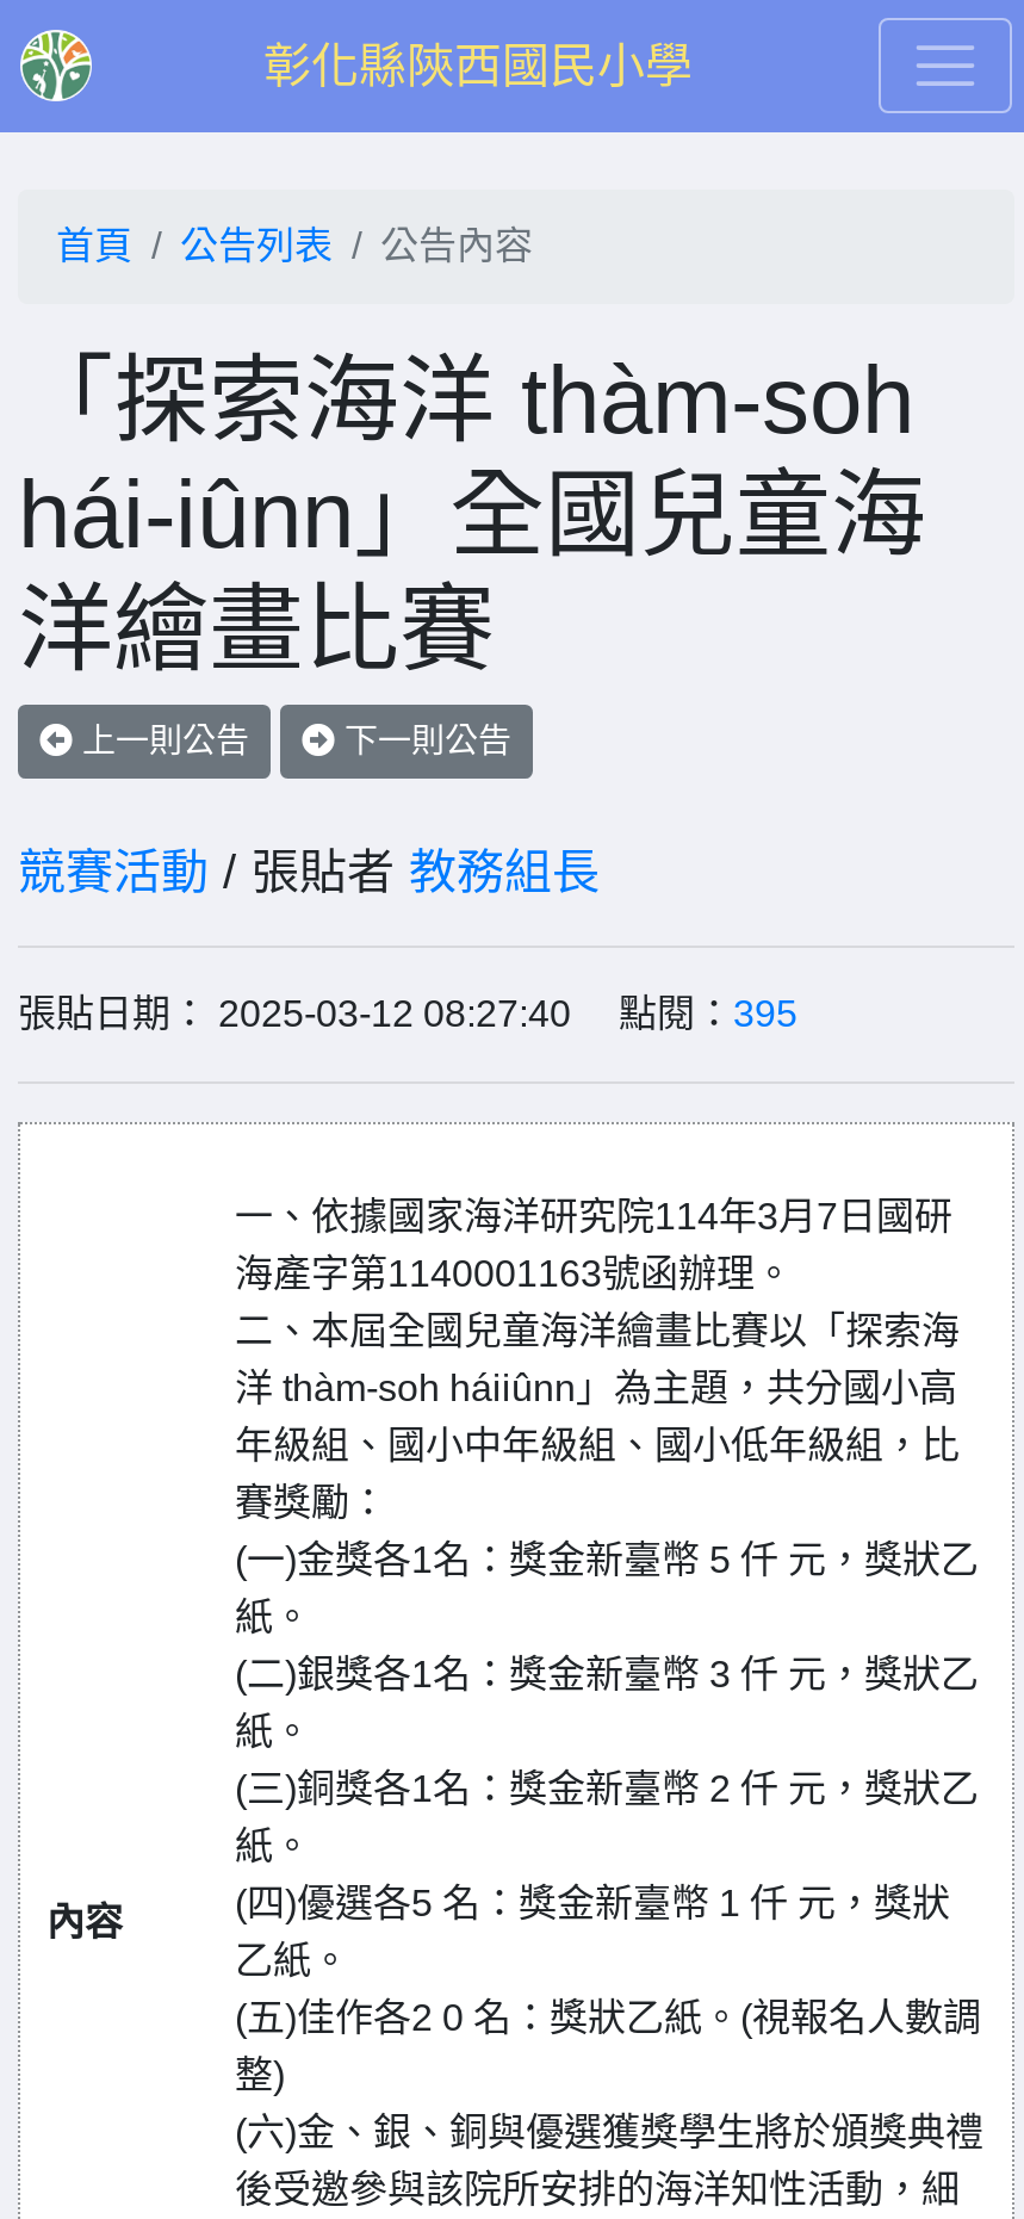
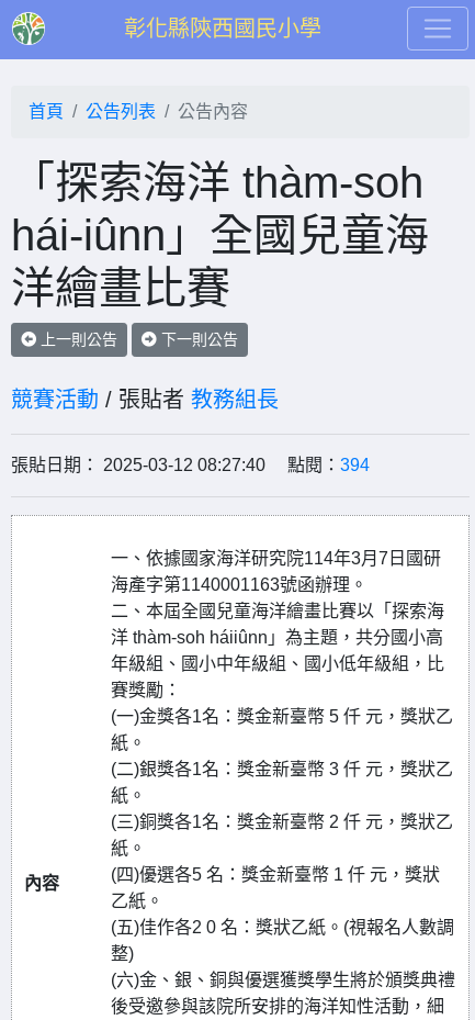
[18,993,798,1034] 張貼日期： 2025-03-12 08:27:40 點閱：395 -> [11,456,370,474] 張貼日期： 2025-03-12 08:27:40 點閱：394

